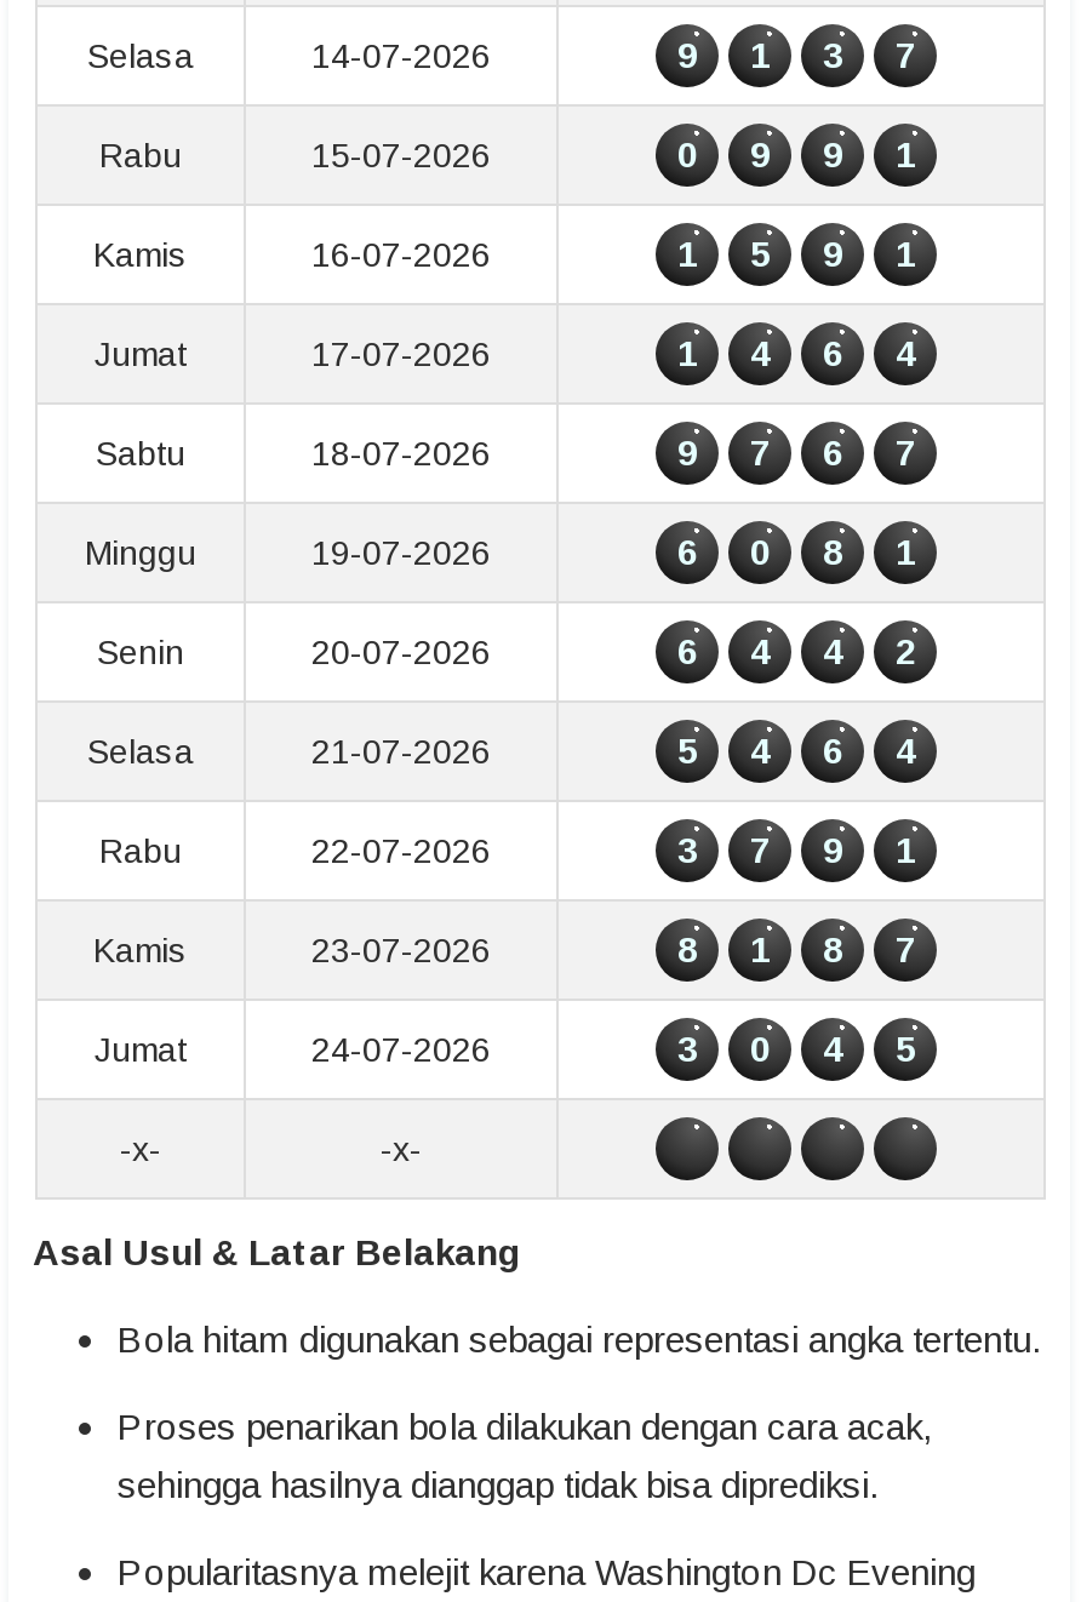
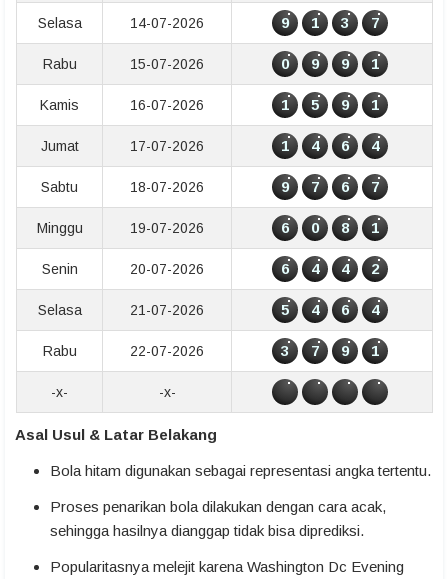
[93,927,915,1068] Kamis | 23-07-2026 | 8 | 1 | 8 | 7 | Jumat | 24-07-2026 | 3 | 0 | 4 | 5 -> none

